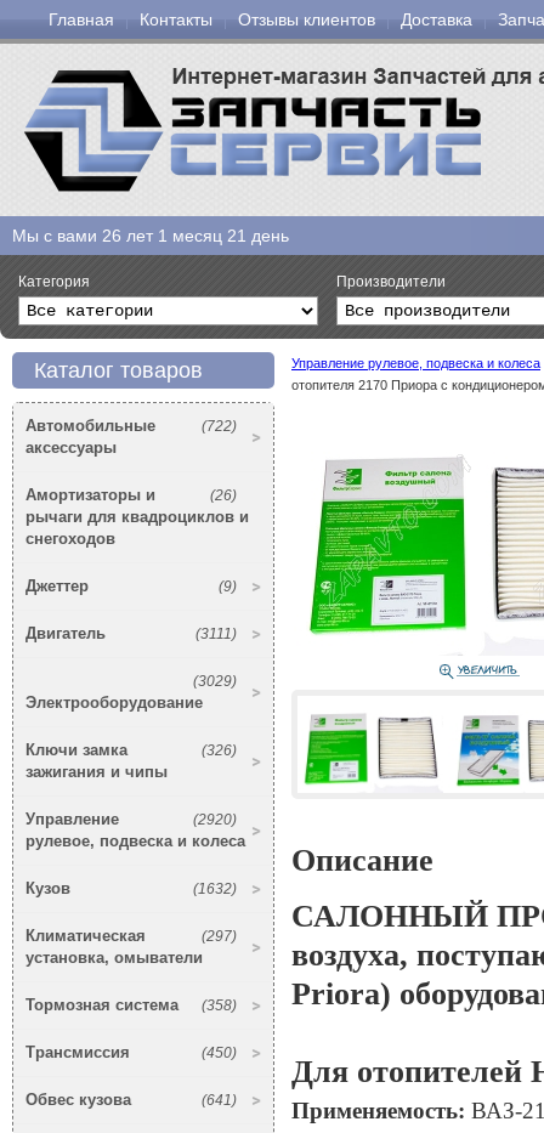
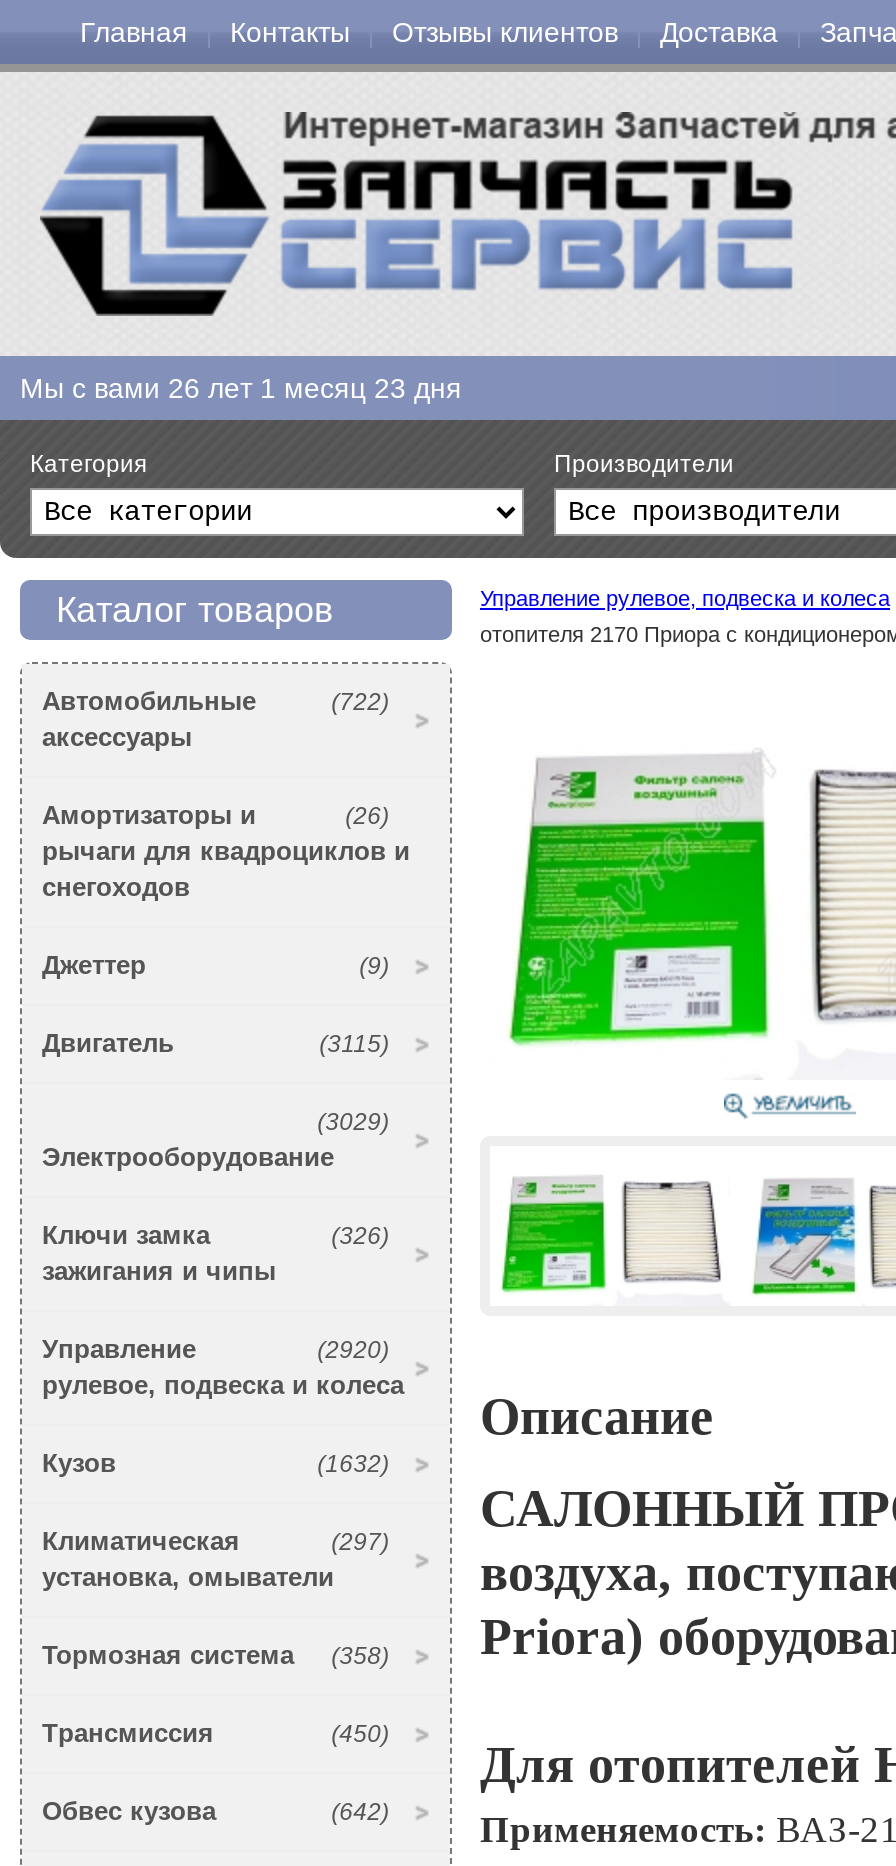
[12,226,289,245] Мы с вами 26 лет 1 месяц 21 день -> [20,372,462,404] Мы с вами 26 лет 1 месяц 23 дня
[195,626,236,643] (3111) -> [319,1030,389,1058] (3115)
[201,1092,236,1109] (641) -> [331,1798,389,1826] (642)

